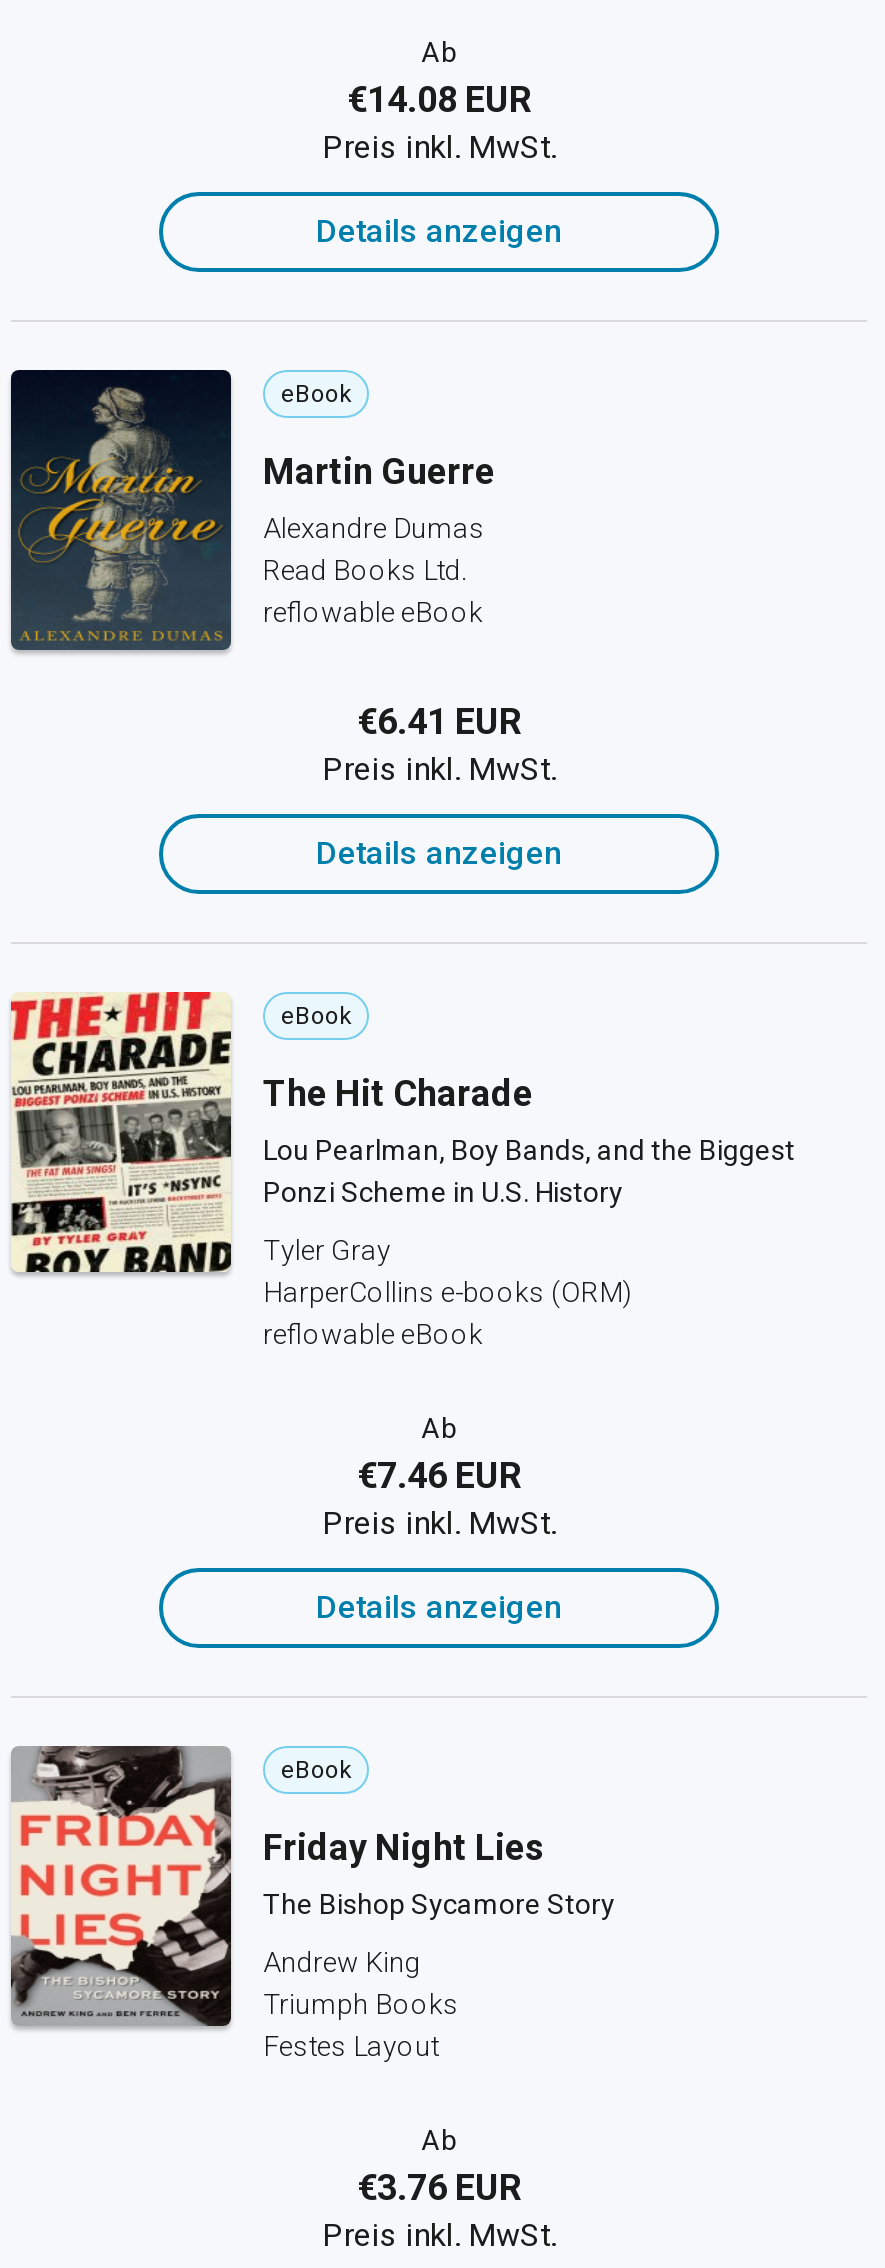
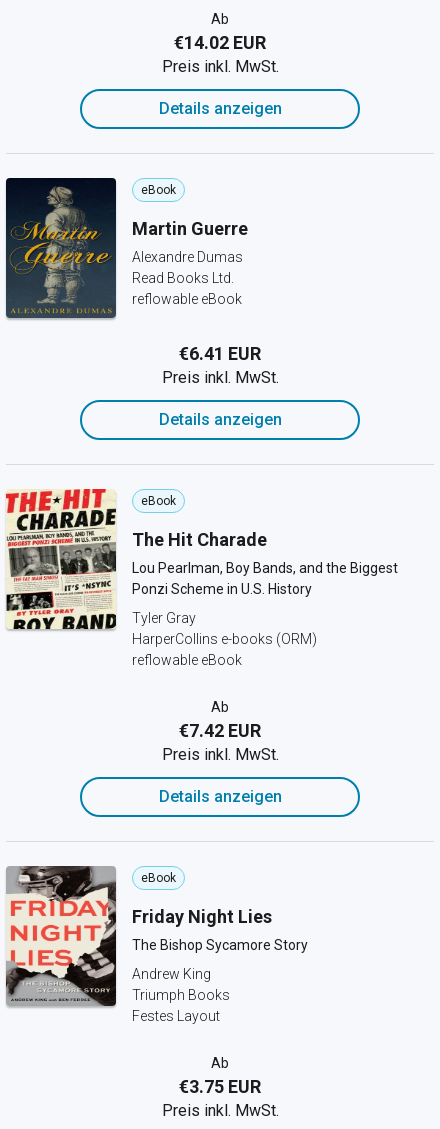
[347,78,531,120] €14.08 EUR -> [174,32,266,53] €14.02 EUR
[357,1454,521,1496] €7.46 EUR -> [179,720,261,741] €7.42 EUR
[357,2166,521,2208] €3.76 EUR -> [179,1076,261,1097] €3.75 EUR

